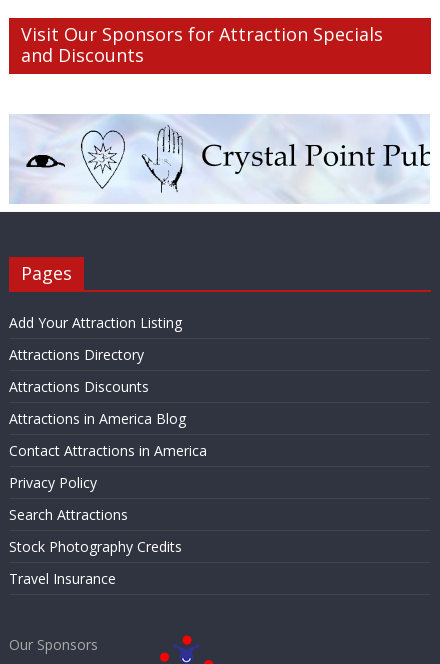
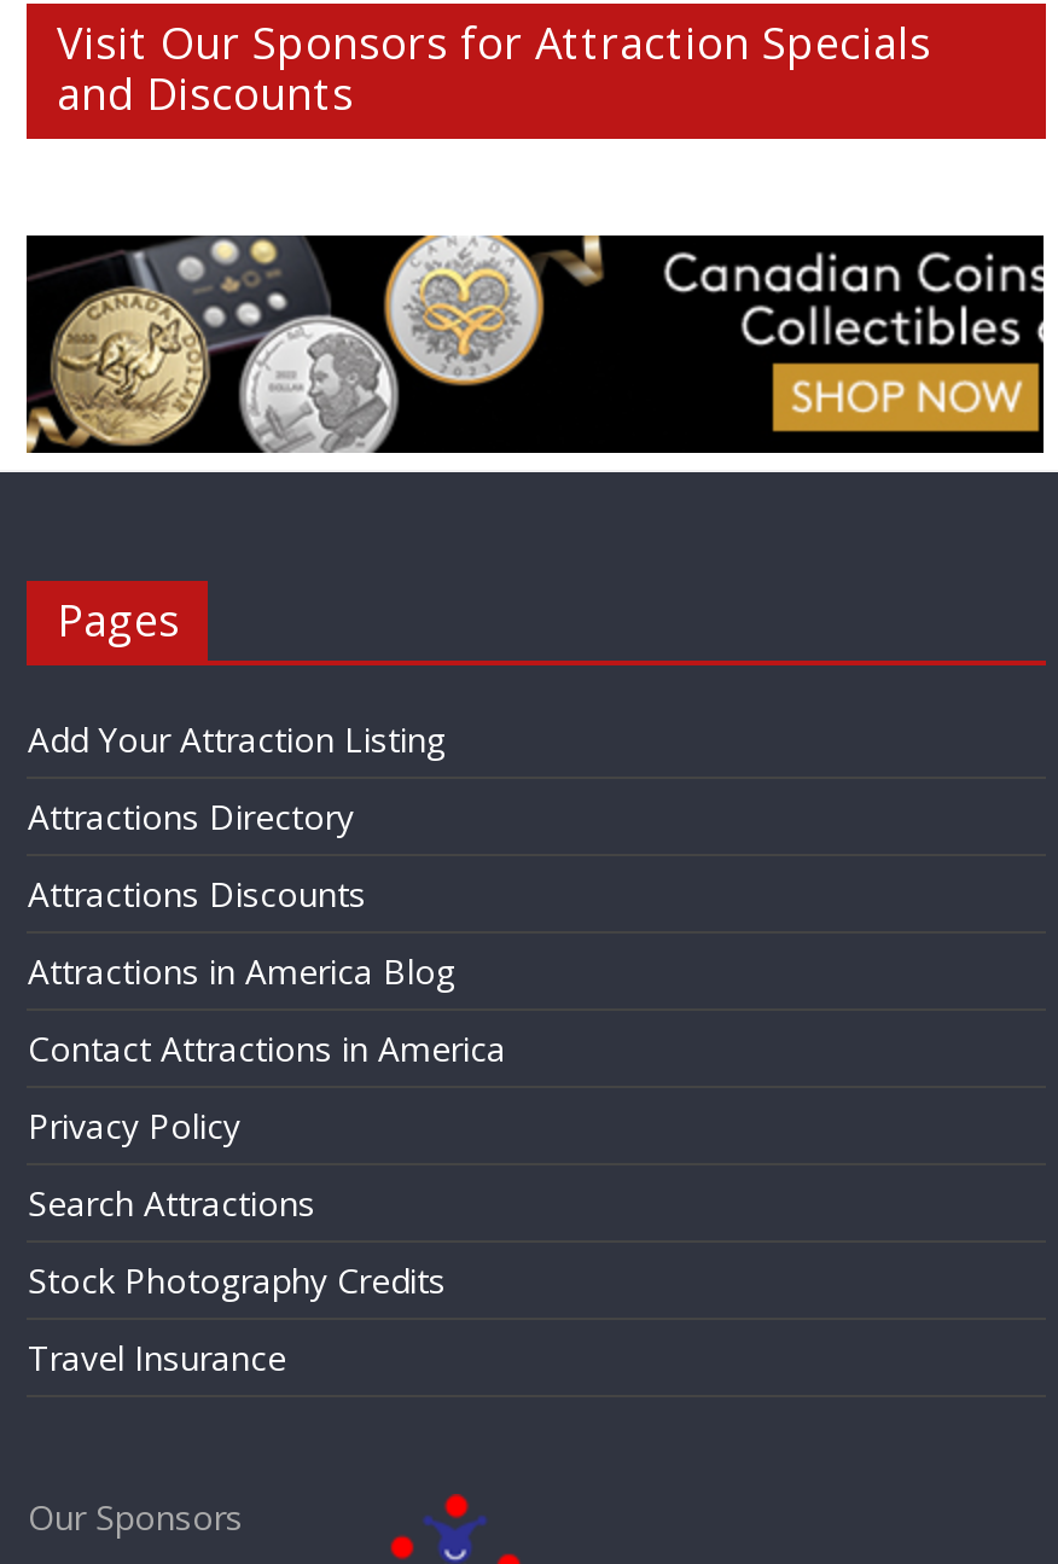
[9,114,430,204] [image] -> [24,233,1046,455] [image]

